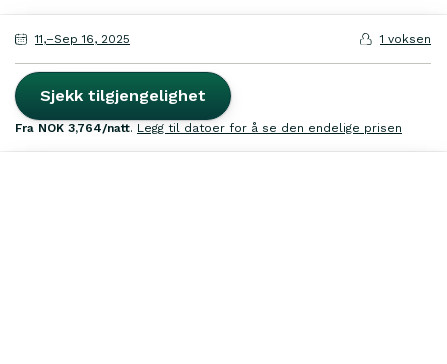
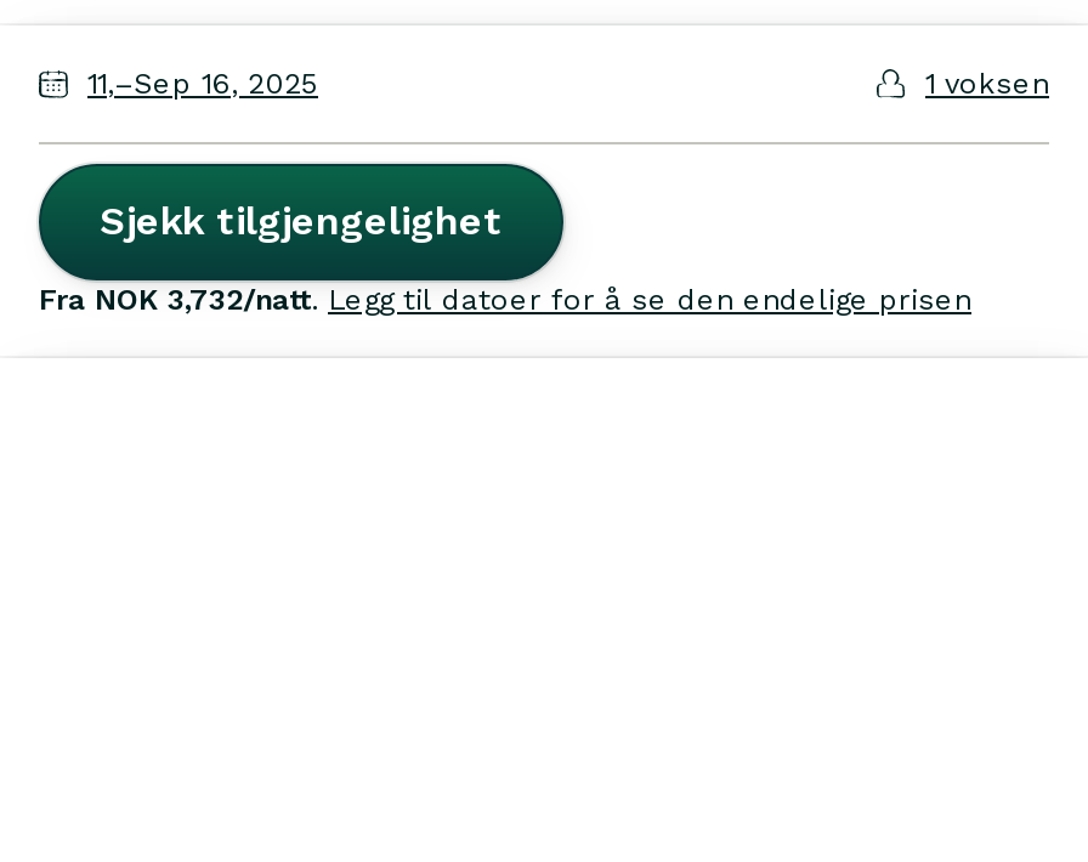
[22,121,402,135] fra NOK 3,764/natt. Legg til datoer for å se den endelige prisen -> [56,283,971,317] fra NOK 3,732/natt. Legg til datoer for å se den endelige prisen

